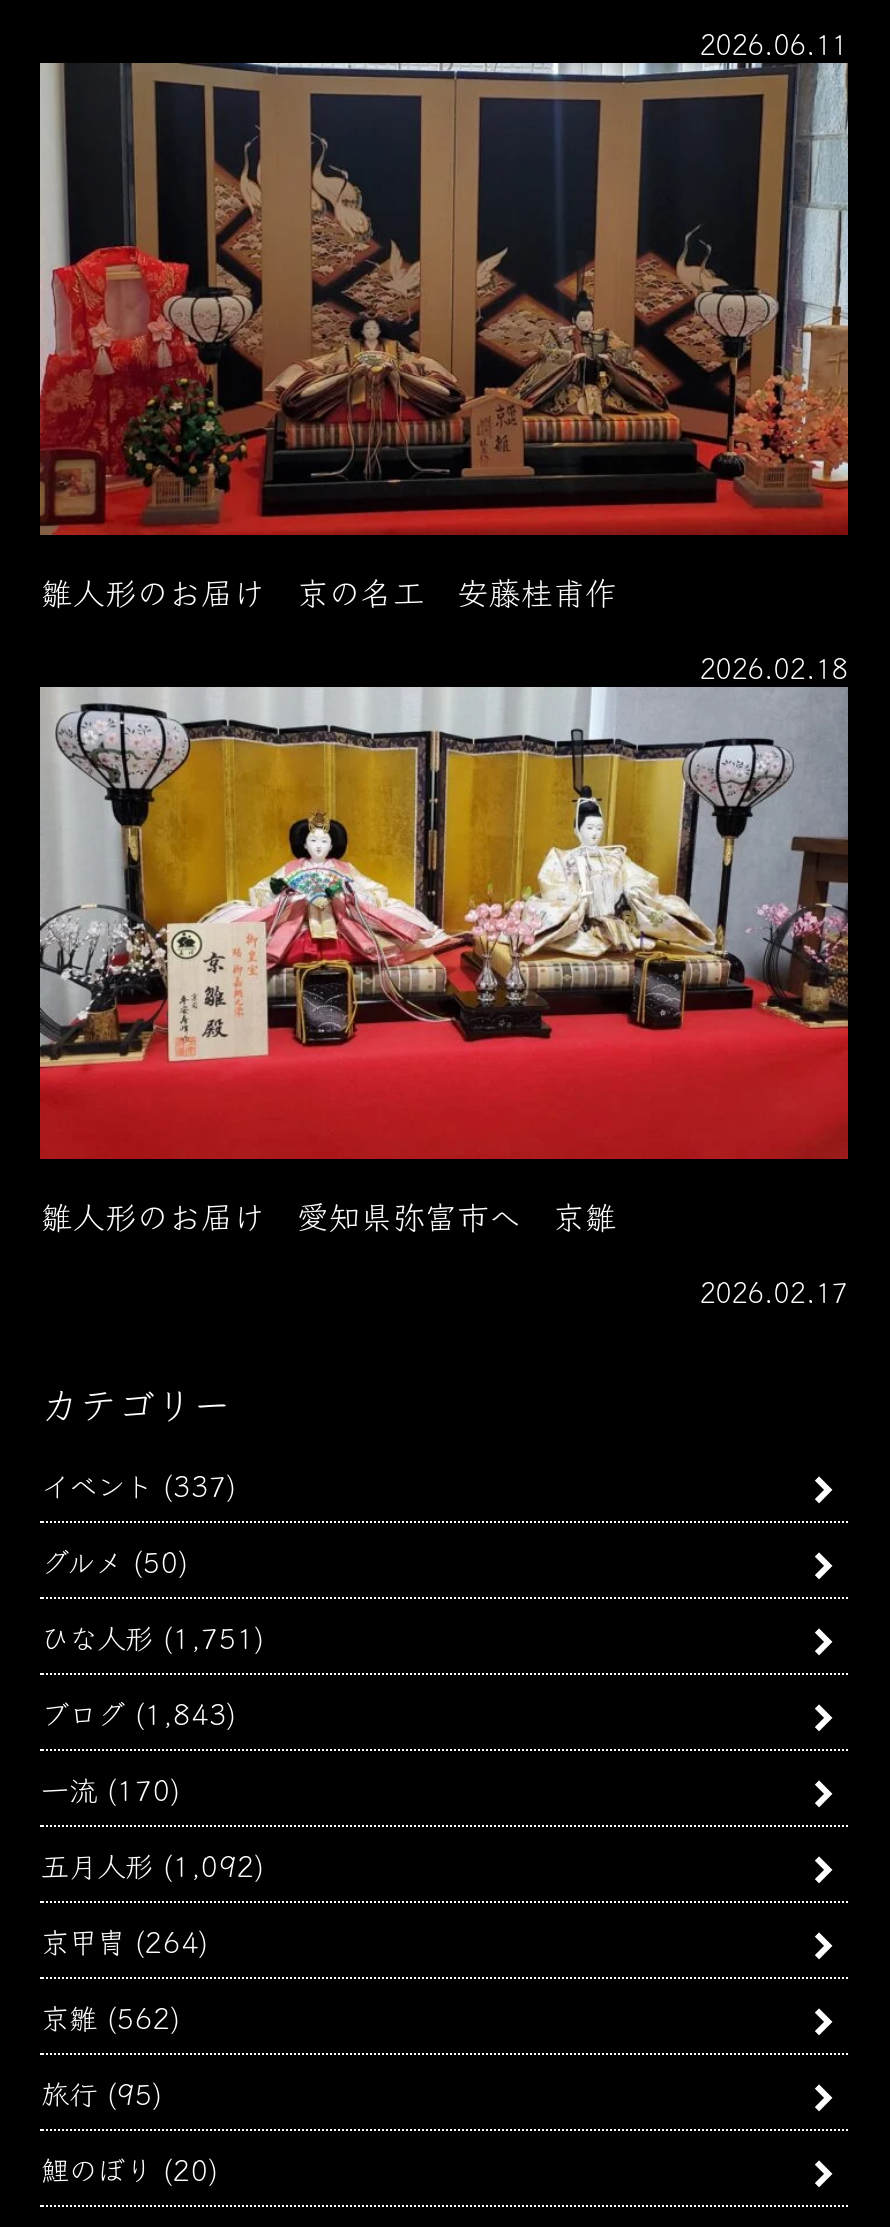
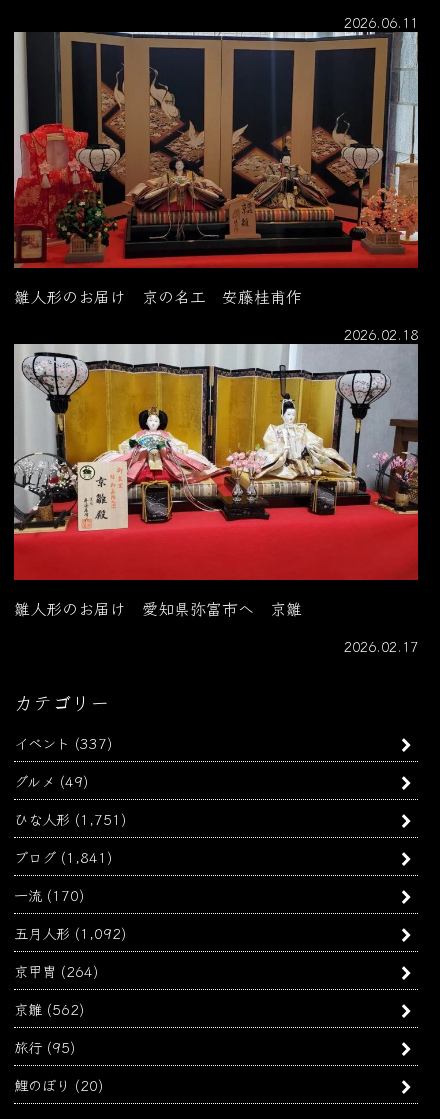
[41,1539,189,1581] グルメ(50) -> [14,770,88,791] グルメ(49)
[41,1691,237,1733] ブログ(1,843) -> [14,846,112,867] ブログ(1,841)

